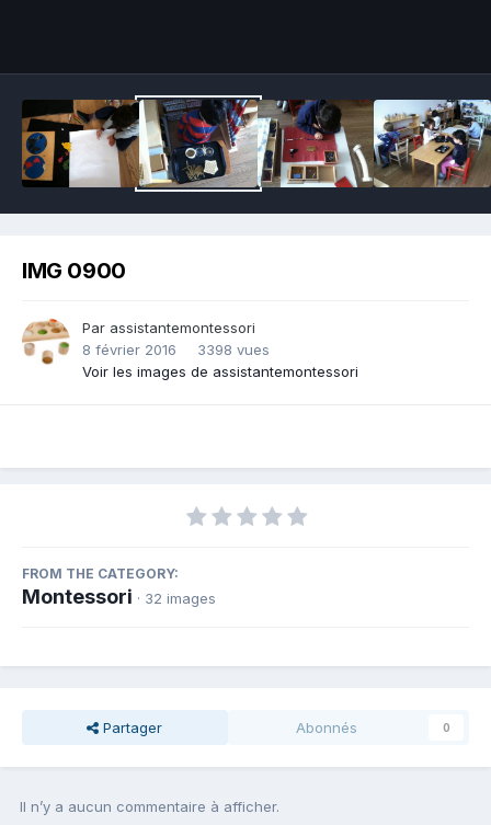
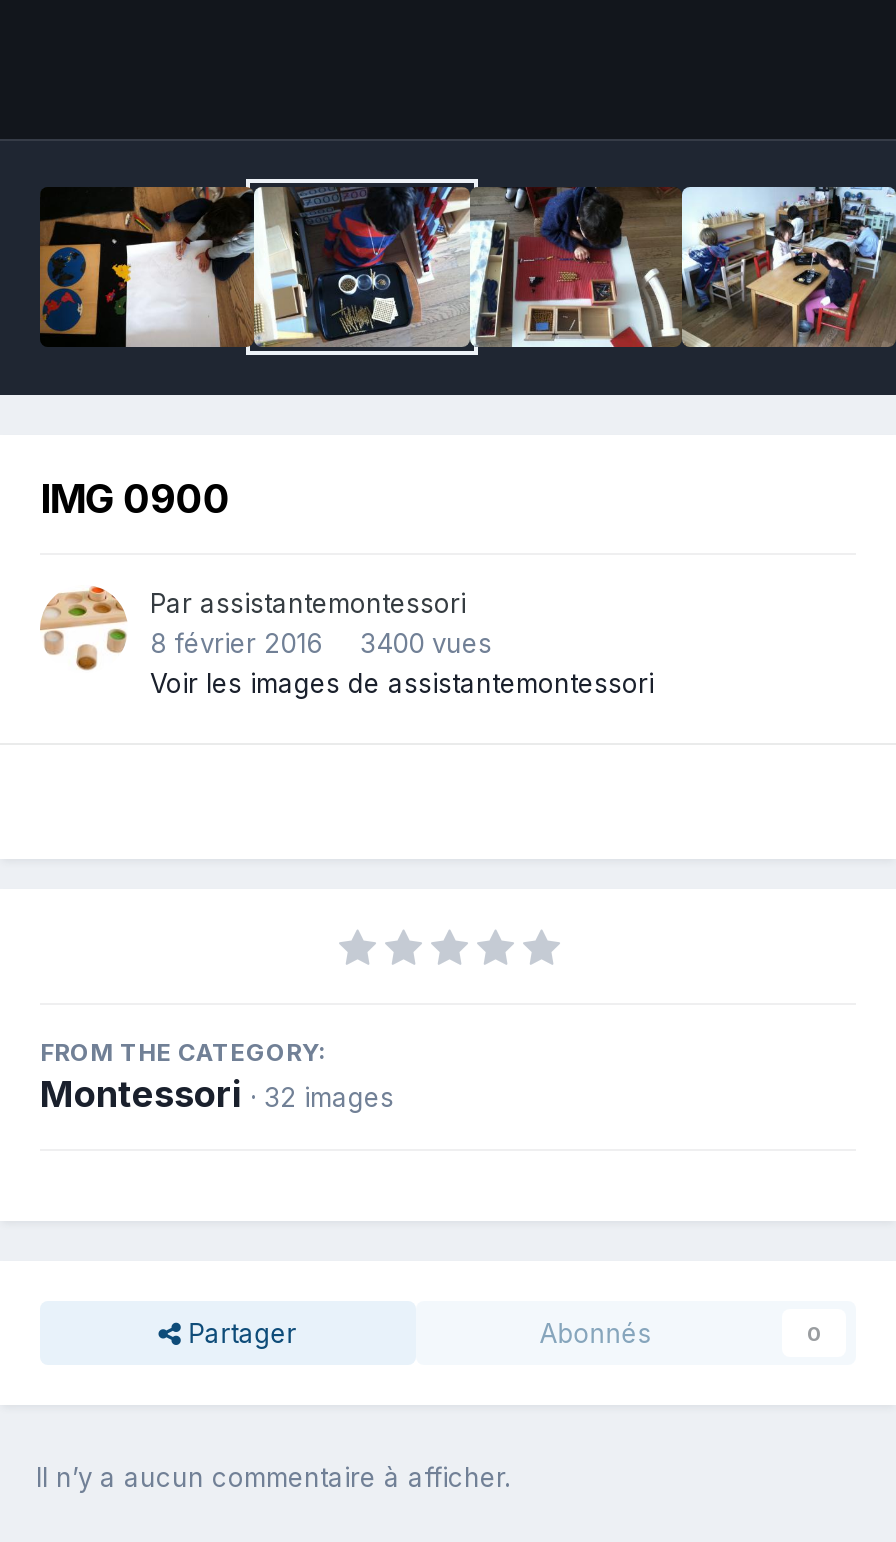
[82,341,270,358] 8 février 2016 3398 vues -> [150,627,492,659] 8 février 2016 3400 vues

